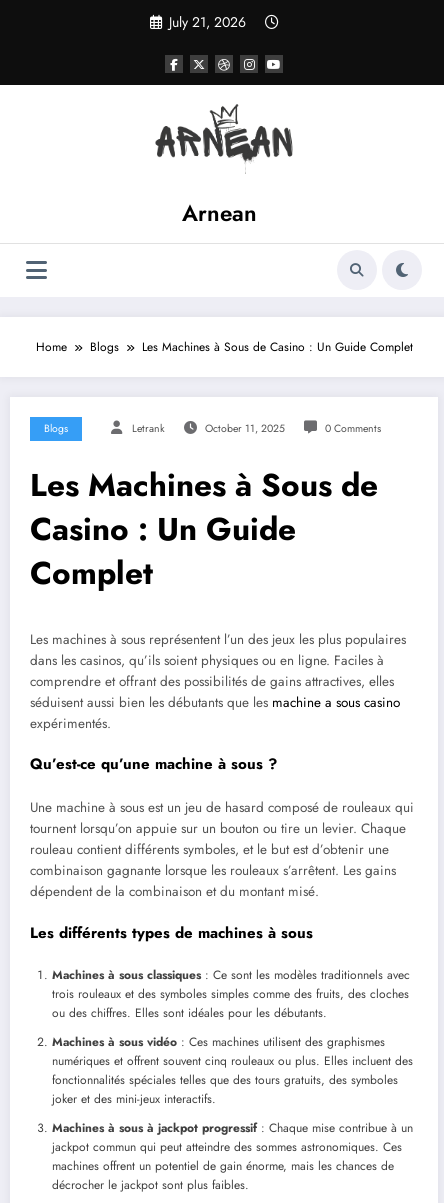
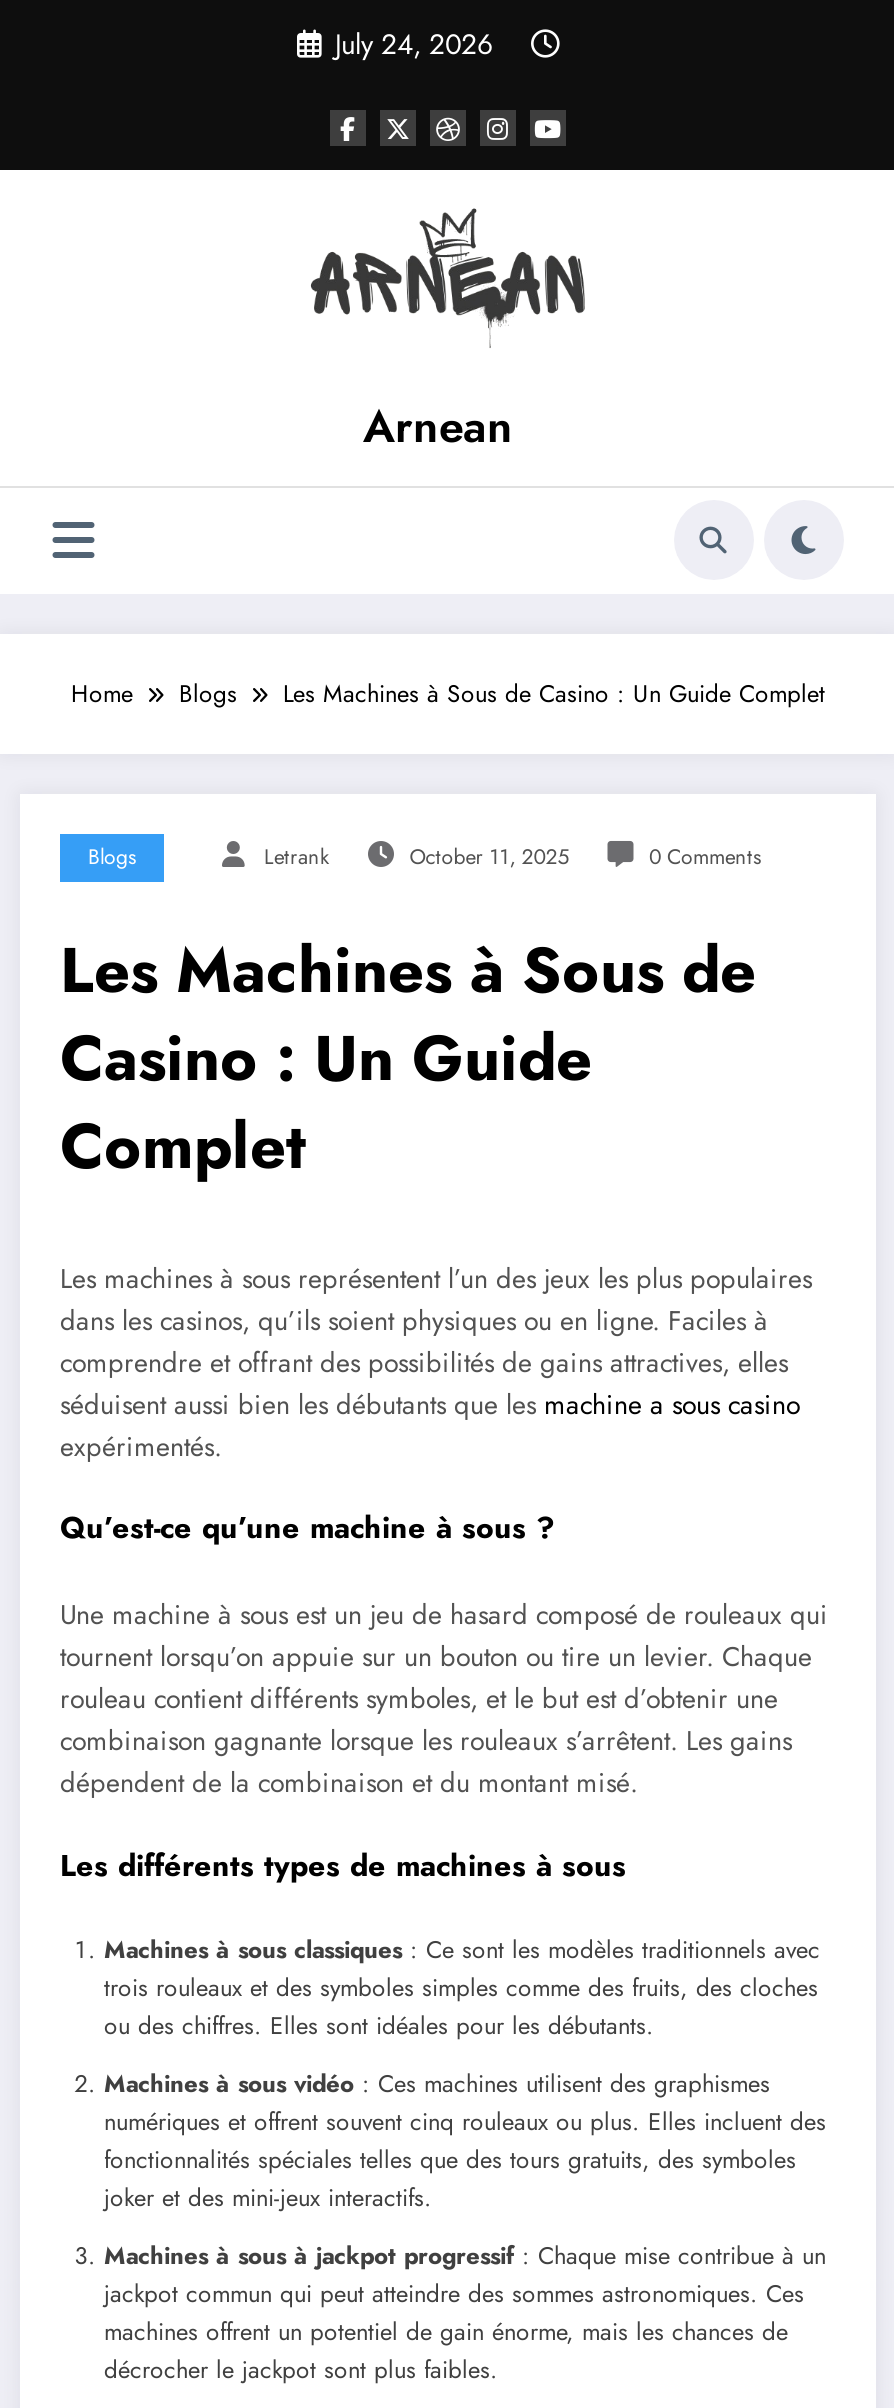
[168,12,245,32] July 21, 2026 -> [335,24,493,64] July 24, 2026

